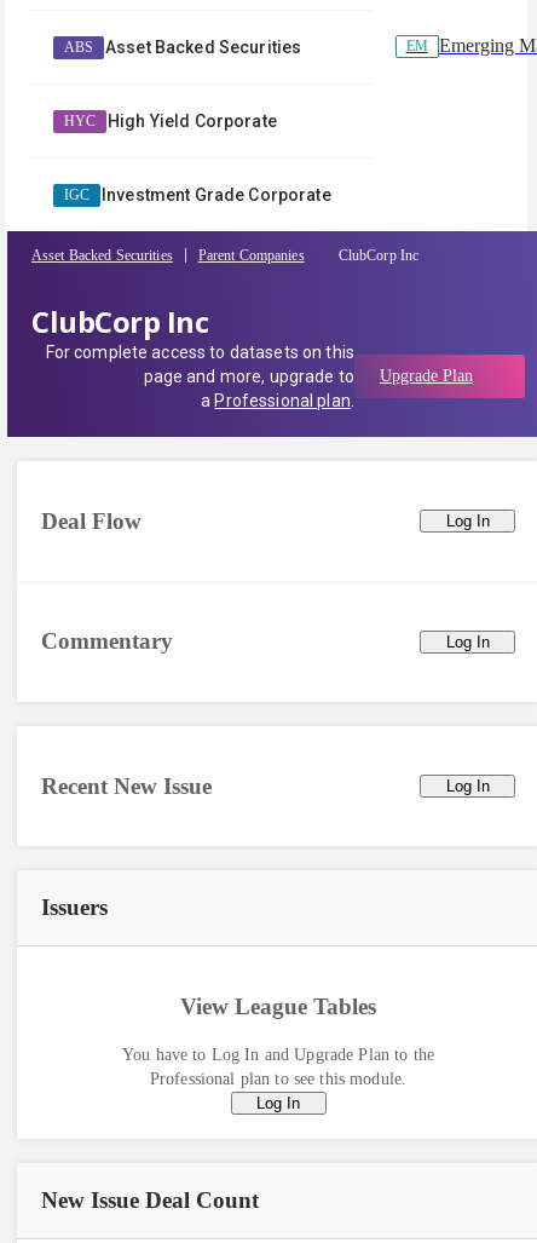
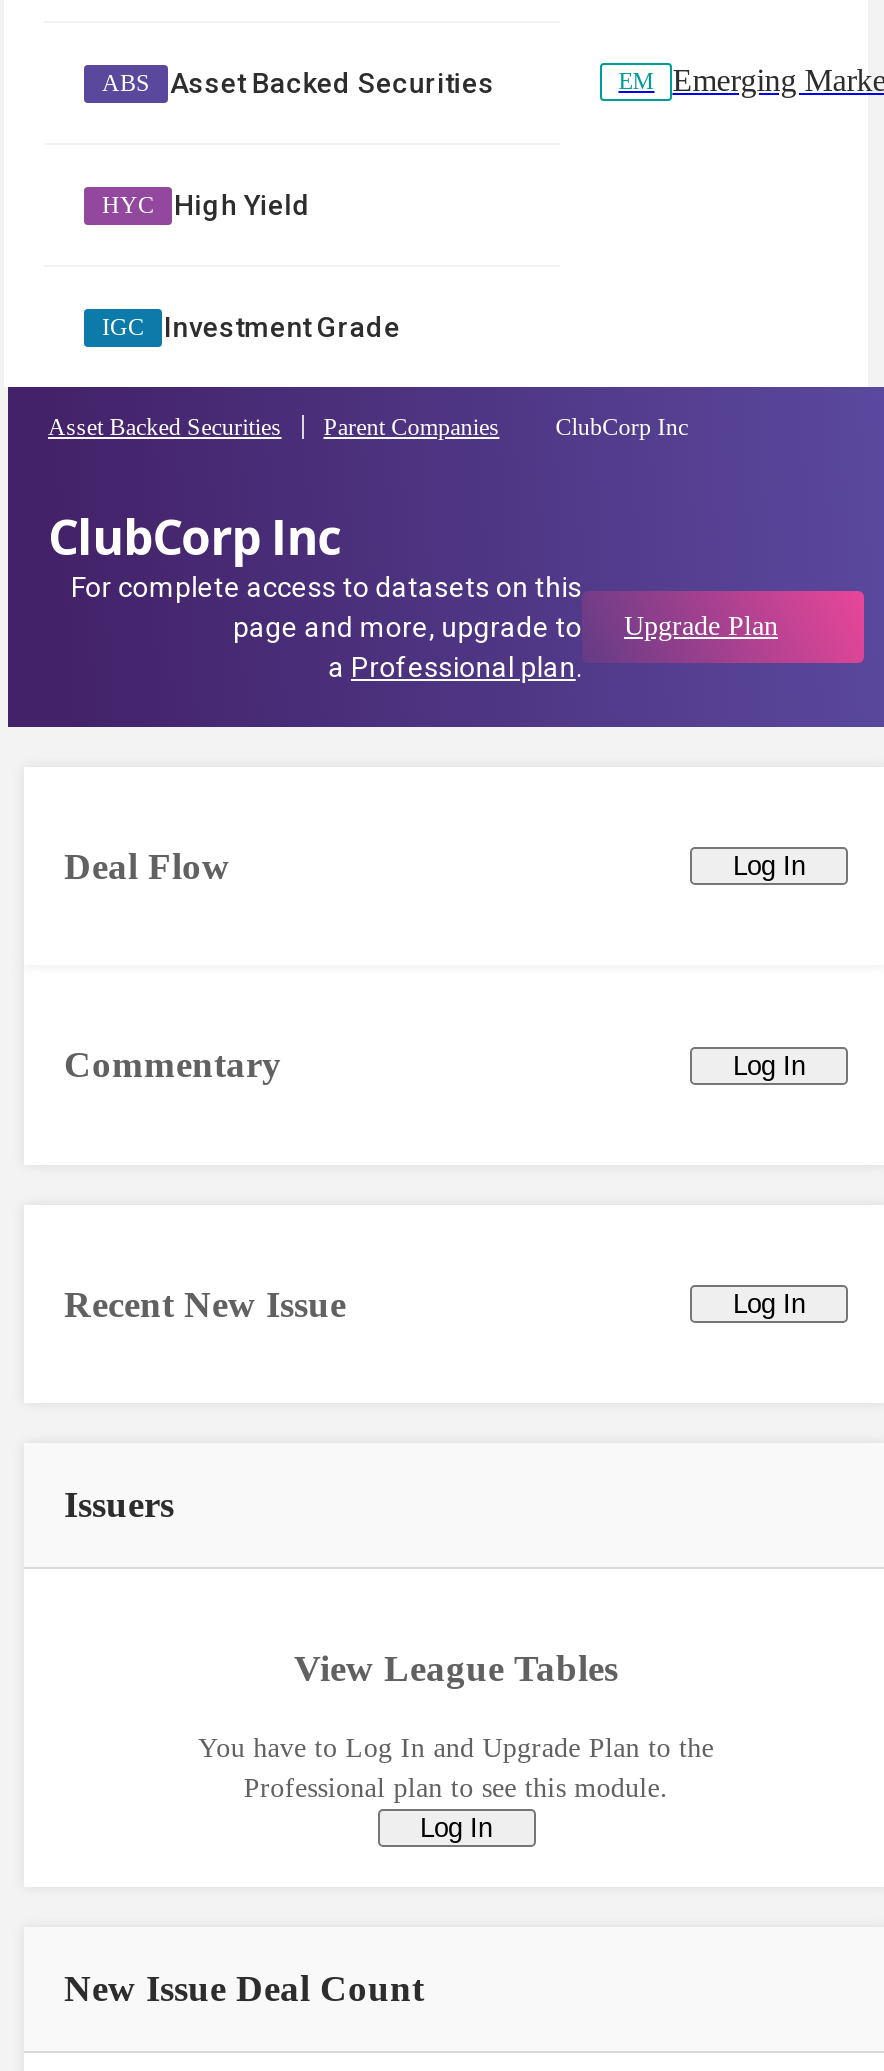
[108,111,277,131] High Yield Corporate -> [174,189,311,221] High Yield
[102,185,331,205] Investment Grade Corporate -> [164,311,400,343] Investment Grade

